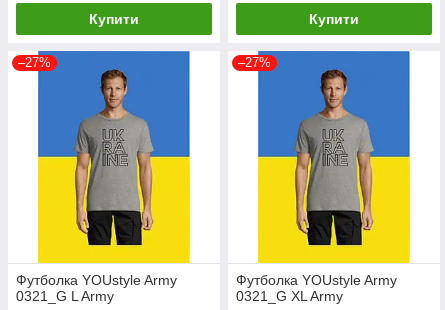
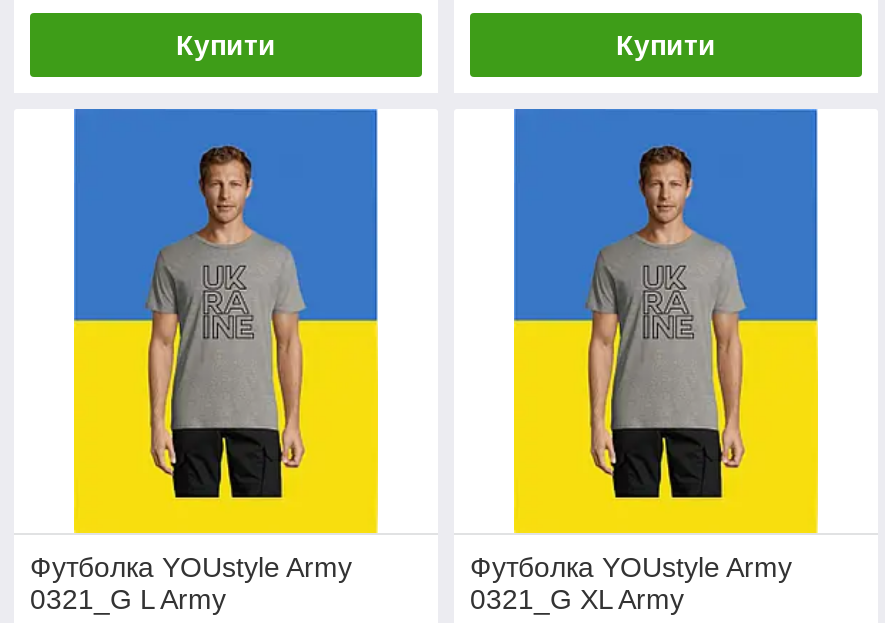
[18,55,51,70] –27% -> none
[238,55,271,70] –27% -> none

